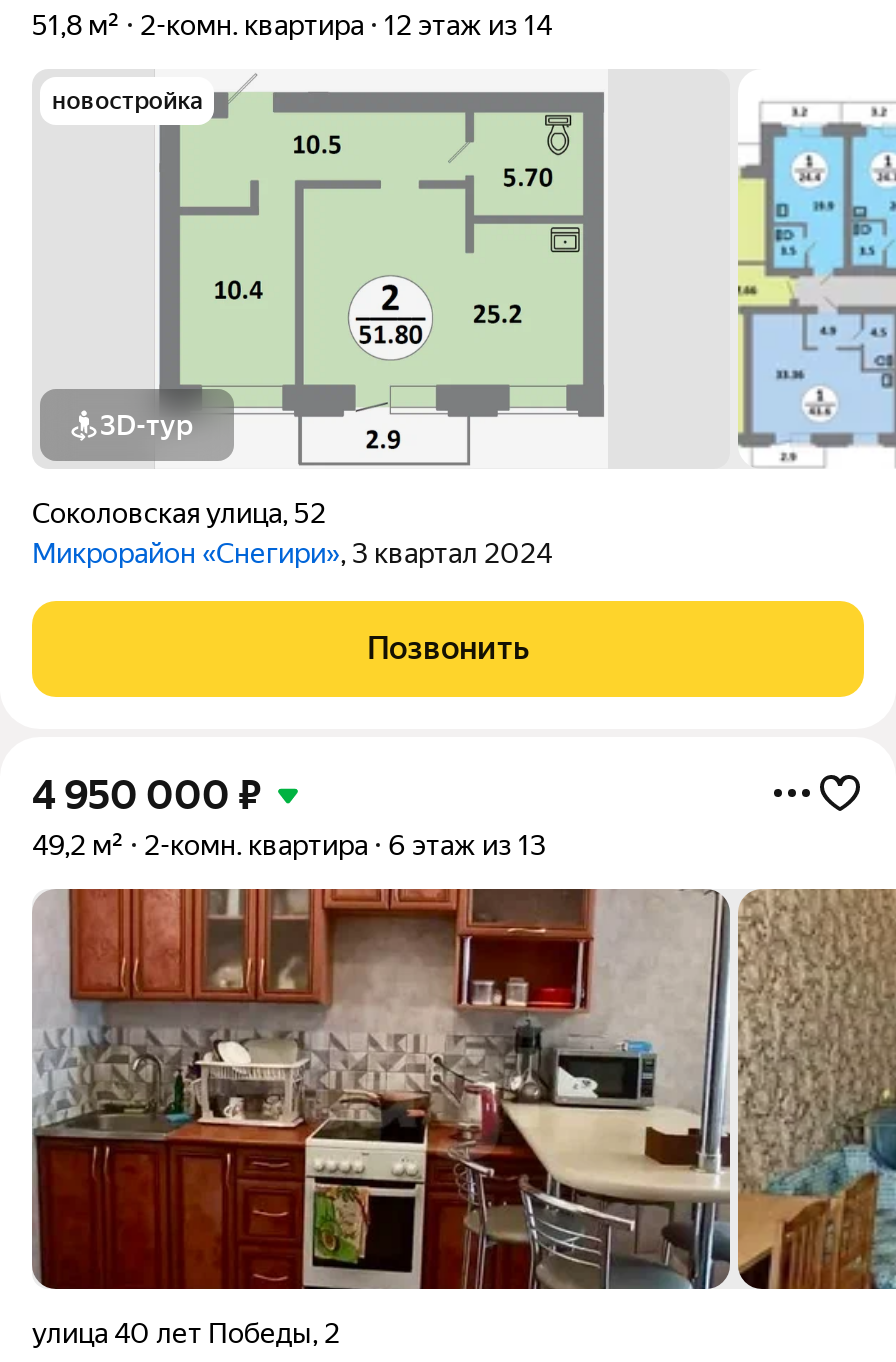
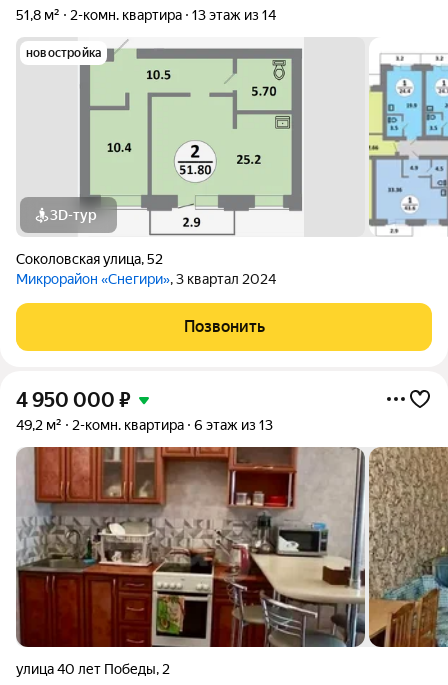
[32,9,552,41] 51,8 м² 2-комн. квартира 12 этаж из 14 -> [16,7,276,23] 51,8 м² 2-комн. квартира 13 этаж из 14

